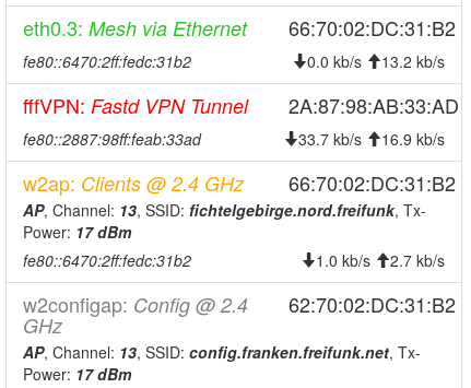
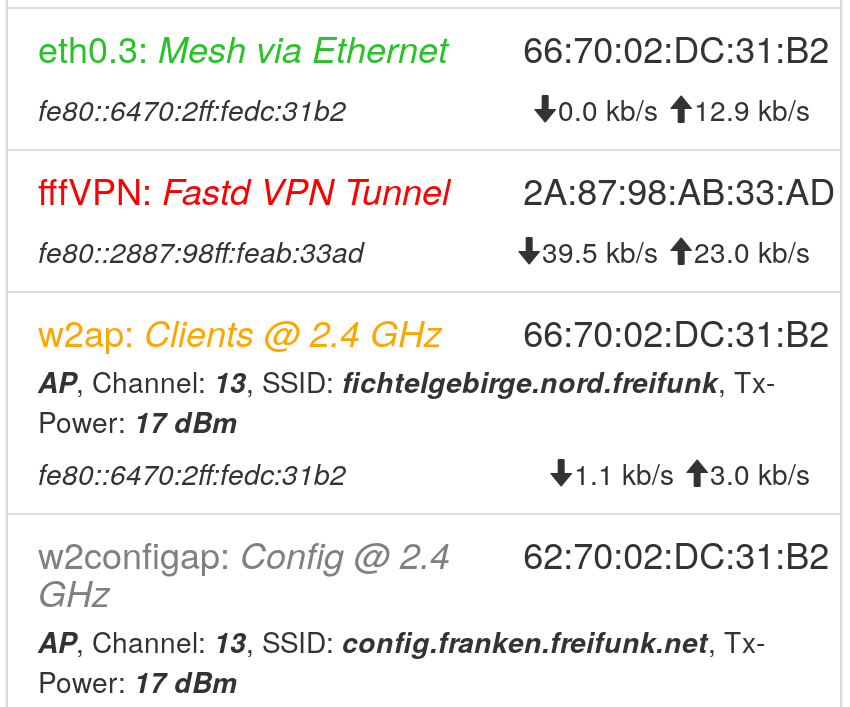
[307,50,445,72] 0.0 kb/s 13.2 kb/s -> [558,89,810,129] 0.0 kb/s 12.9 kb/s
[298,128,366,150] 33.7 kb/s -> [542,231,666,271] 39.5 kb/s
[381,128,445,150] 16.9 kb/s -> [694,231,810,271] 23.0 kb/s
[316,249,375,271] 1.0 kb/s -> [574,453,682,493] 1.1 kb/s
[390,249,445,271] 2.7 kb/s -> [710,453,810,493] 3.0 kb/s

